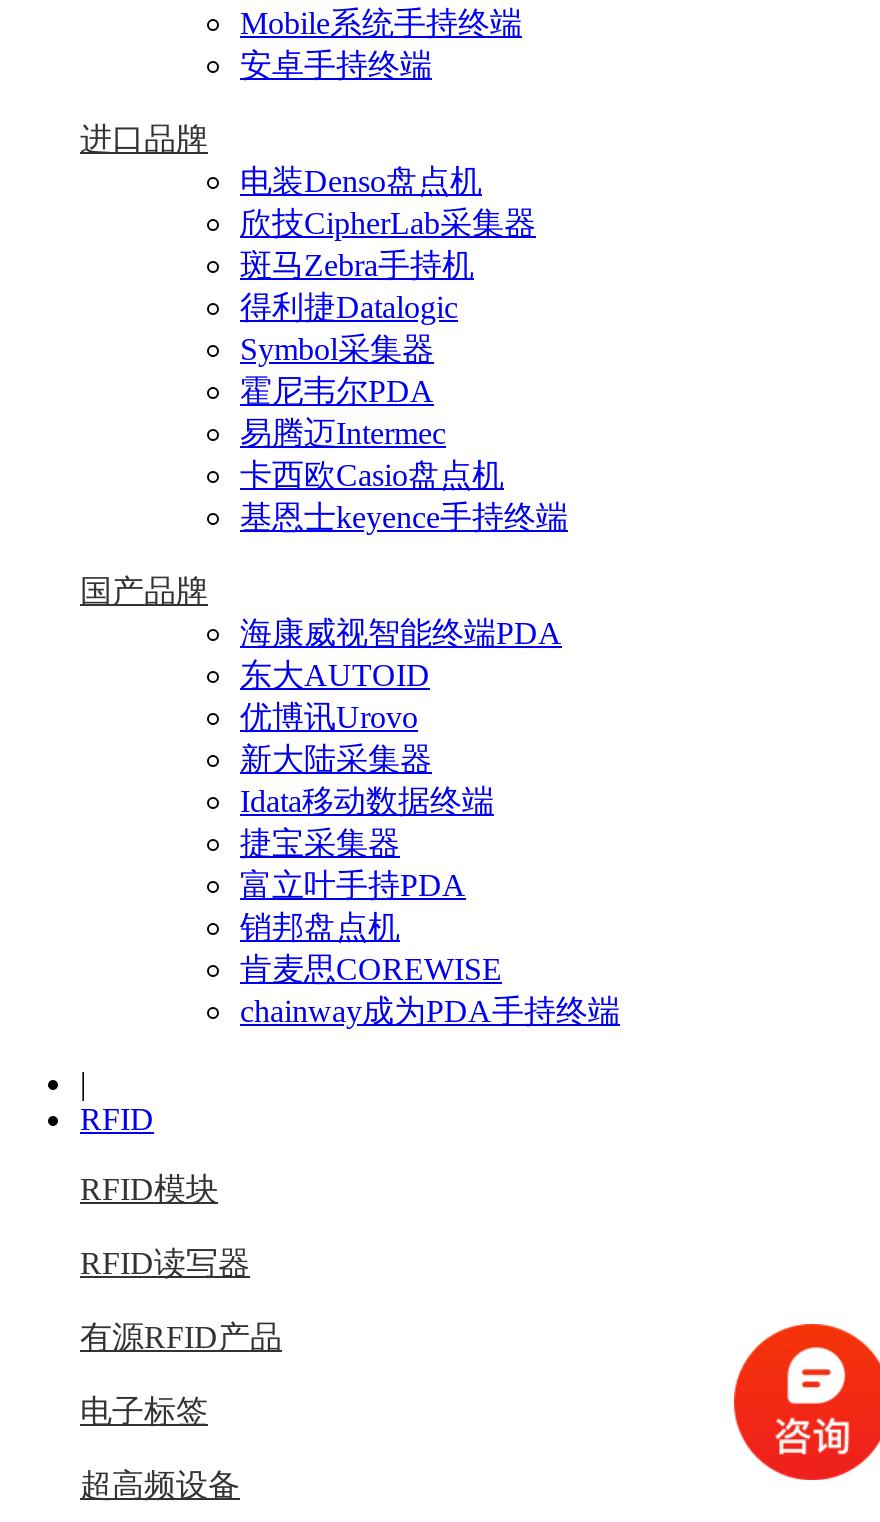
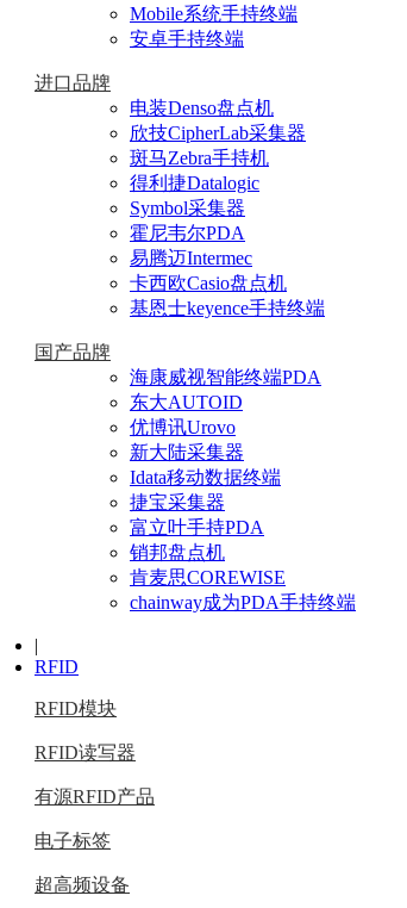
[732,1322,874,1482] [image] -> none

